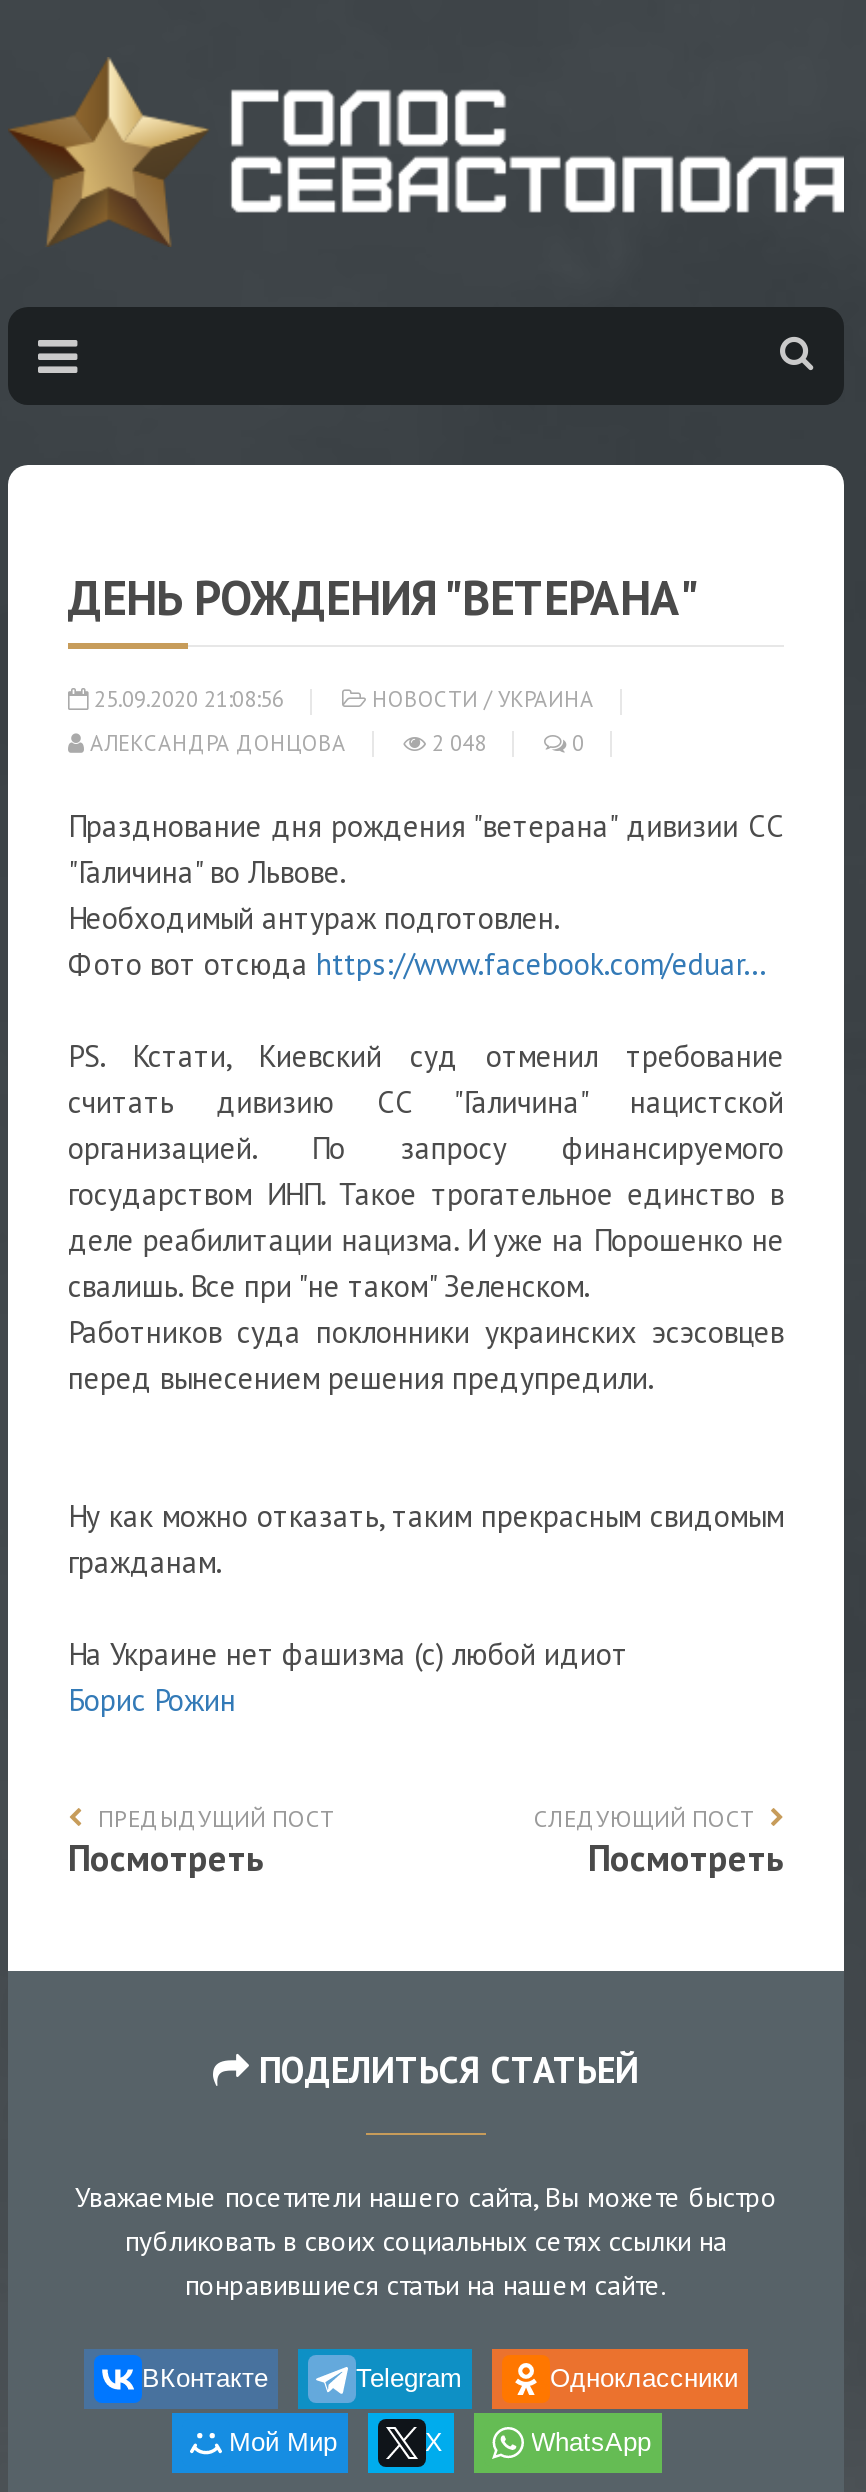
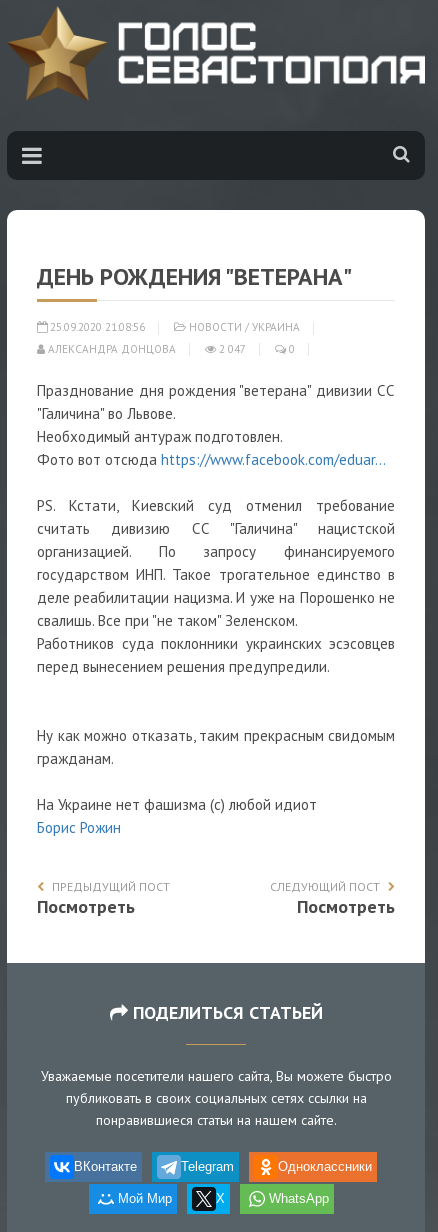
[426,729,486,757] 2 048 -> [216,342,246,356] 2 047

